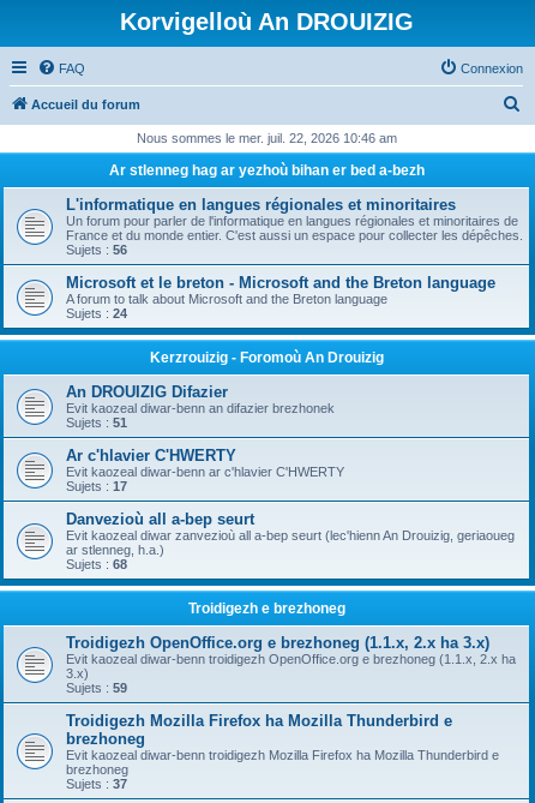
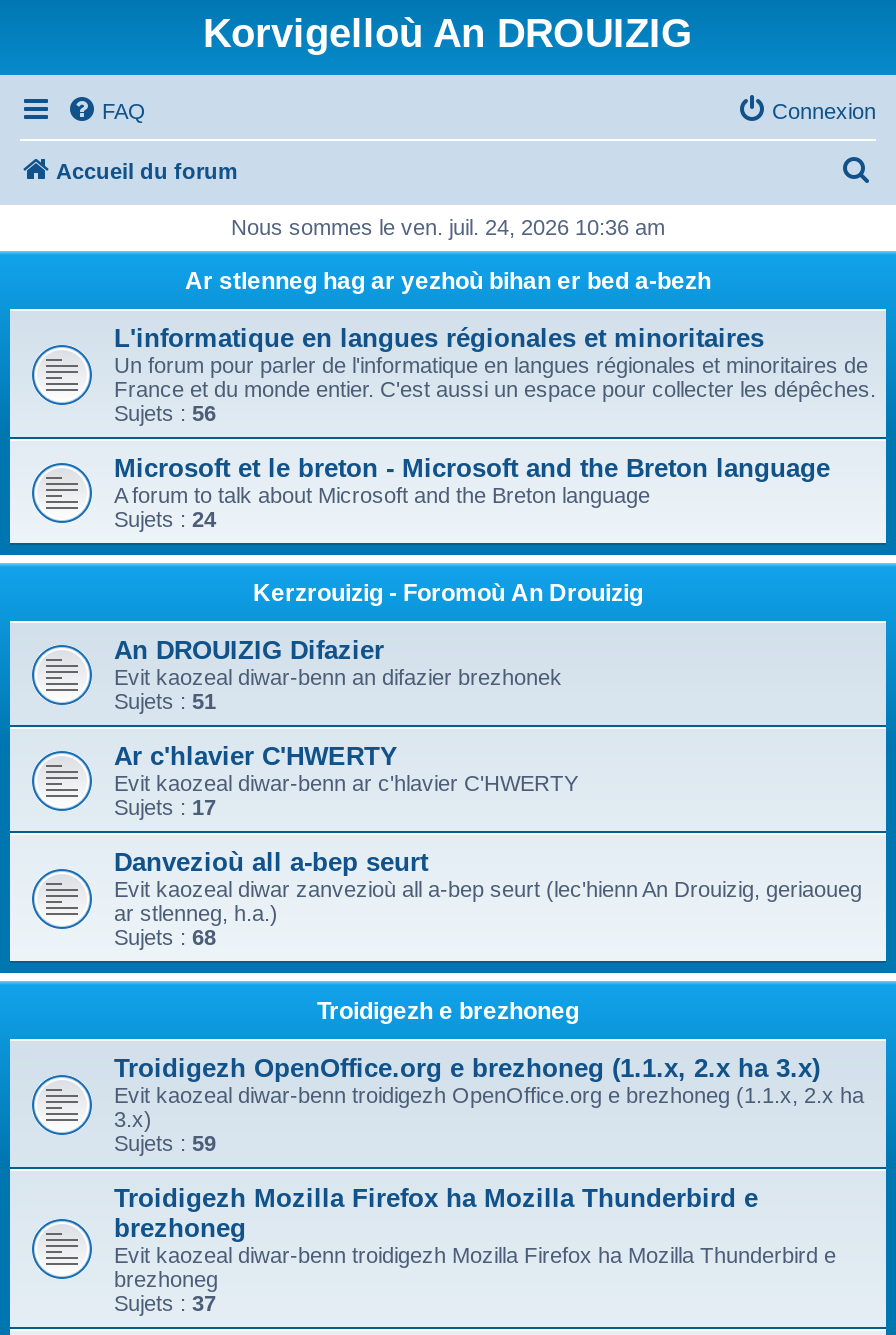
[136,131,396,145] Nous sommes le mer. juil. 22, 2026 10:46 am -> [231,215,665,239] Nous sommes le ven. juil. 24, 2026 10:36 am

